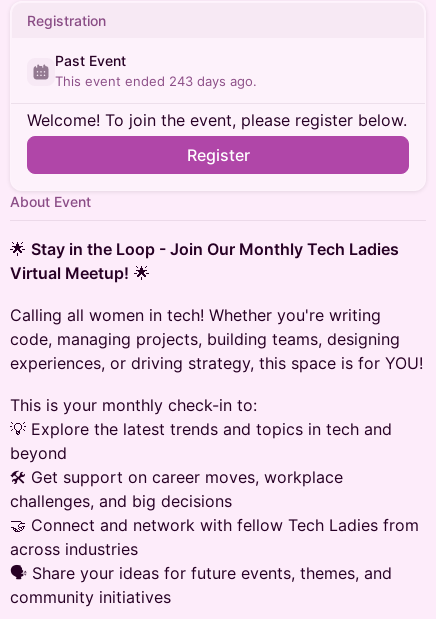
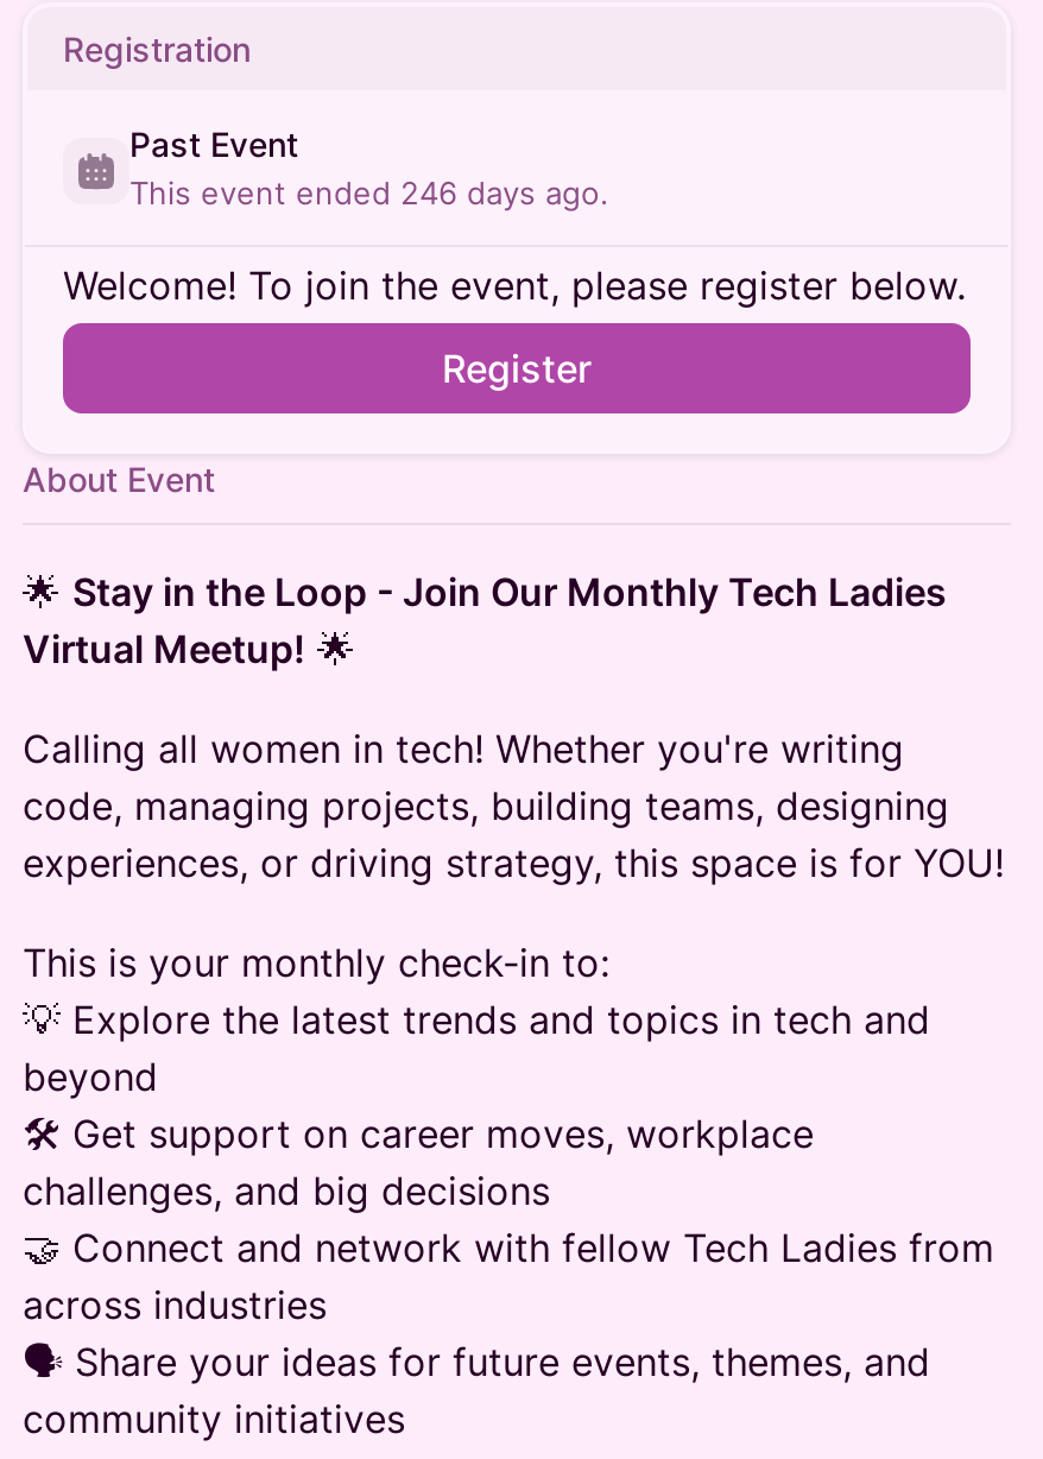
[55,73,257,89] This event ended 243 days ago. -> [129,173,609,211] This event ended 246 days ago.

